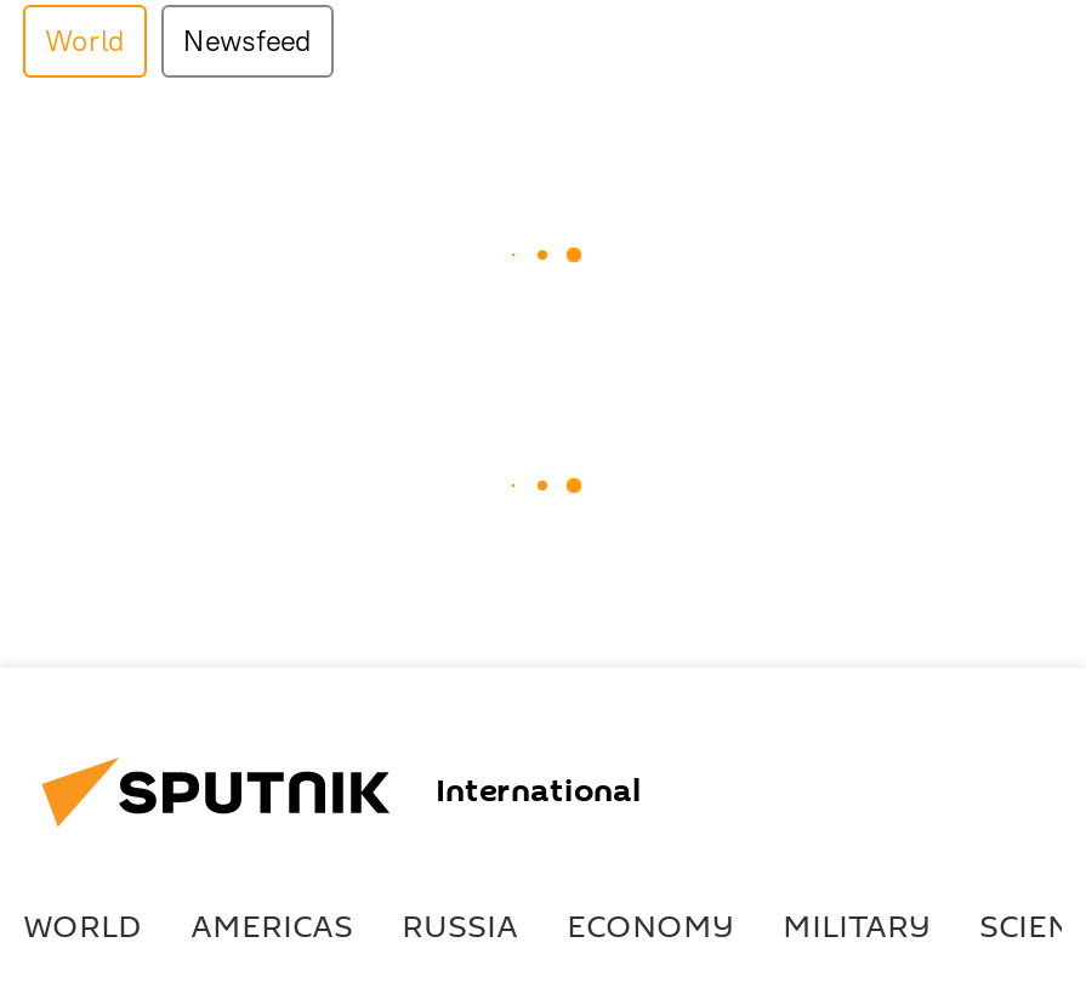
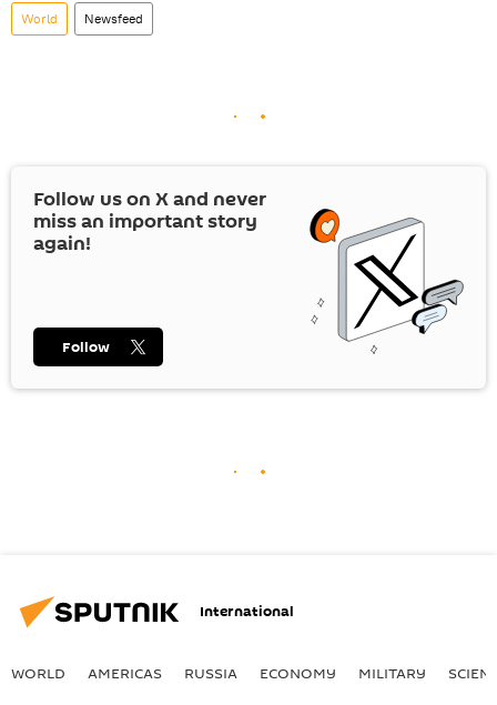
none -> [33,185,465,354] [image] | Follow us on X and never | miss an important story | again!
none -> [62,336,110,357] Follow

